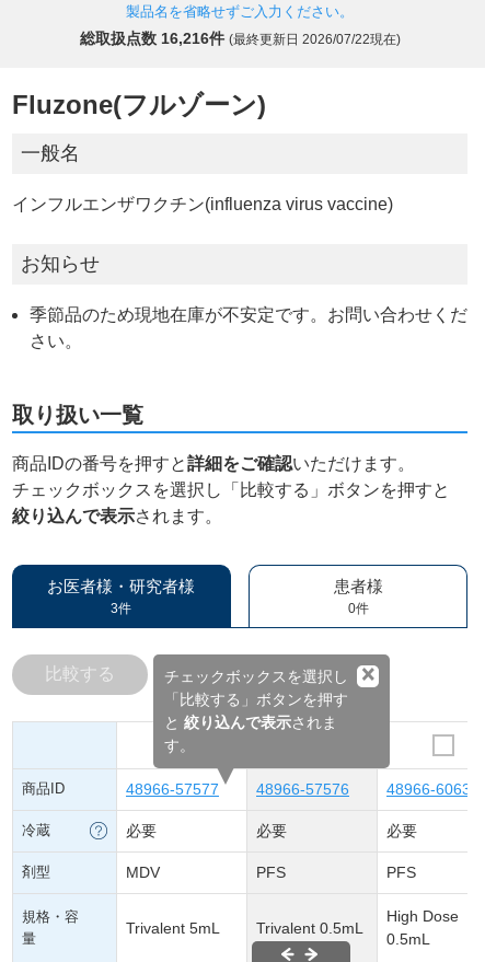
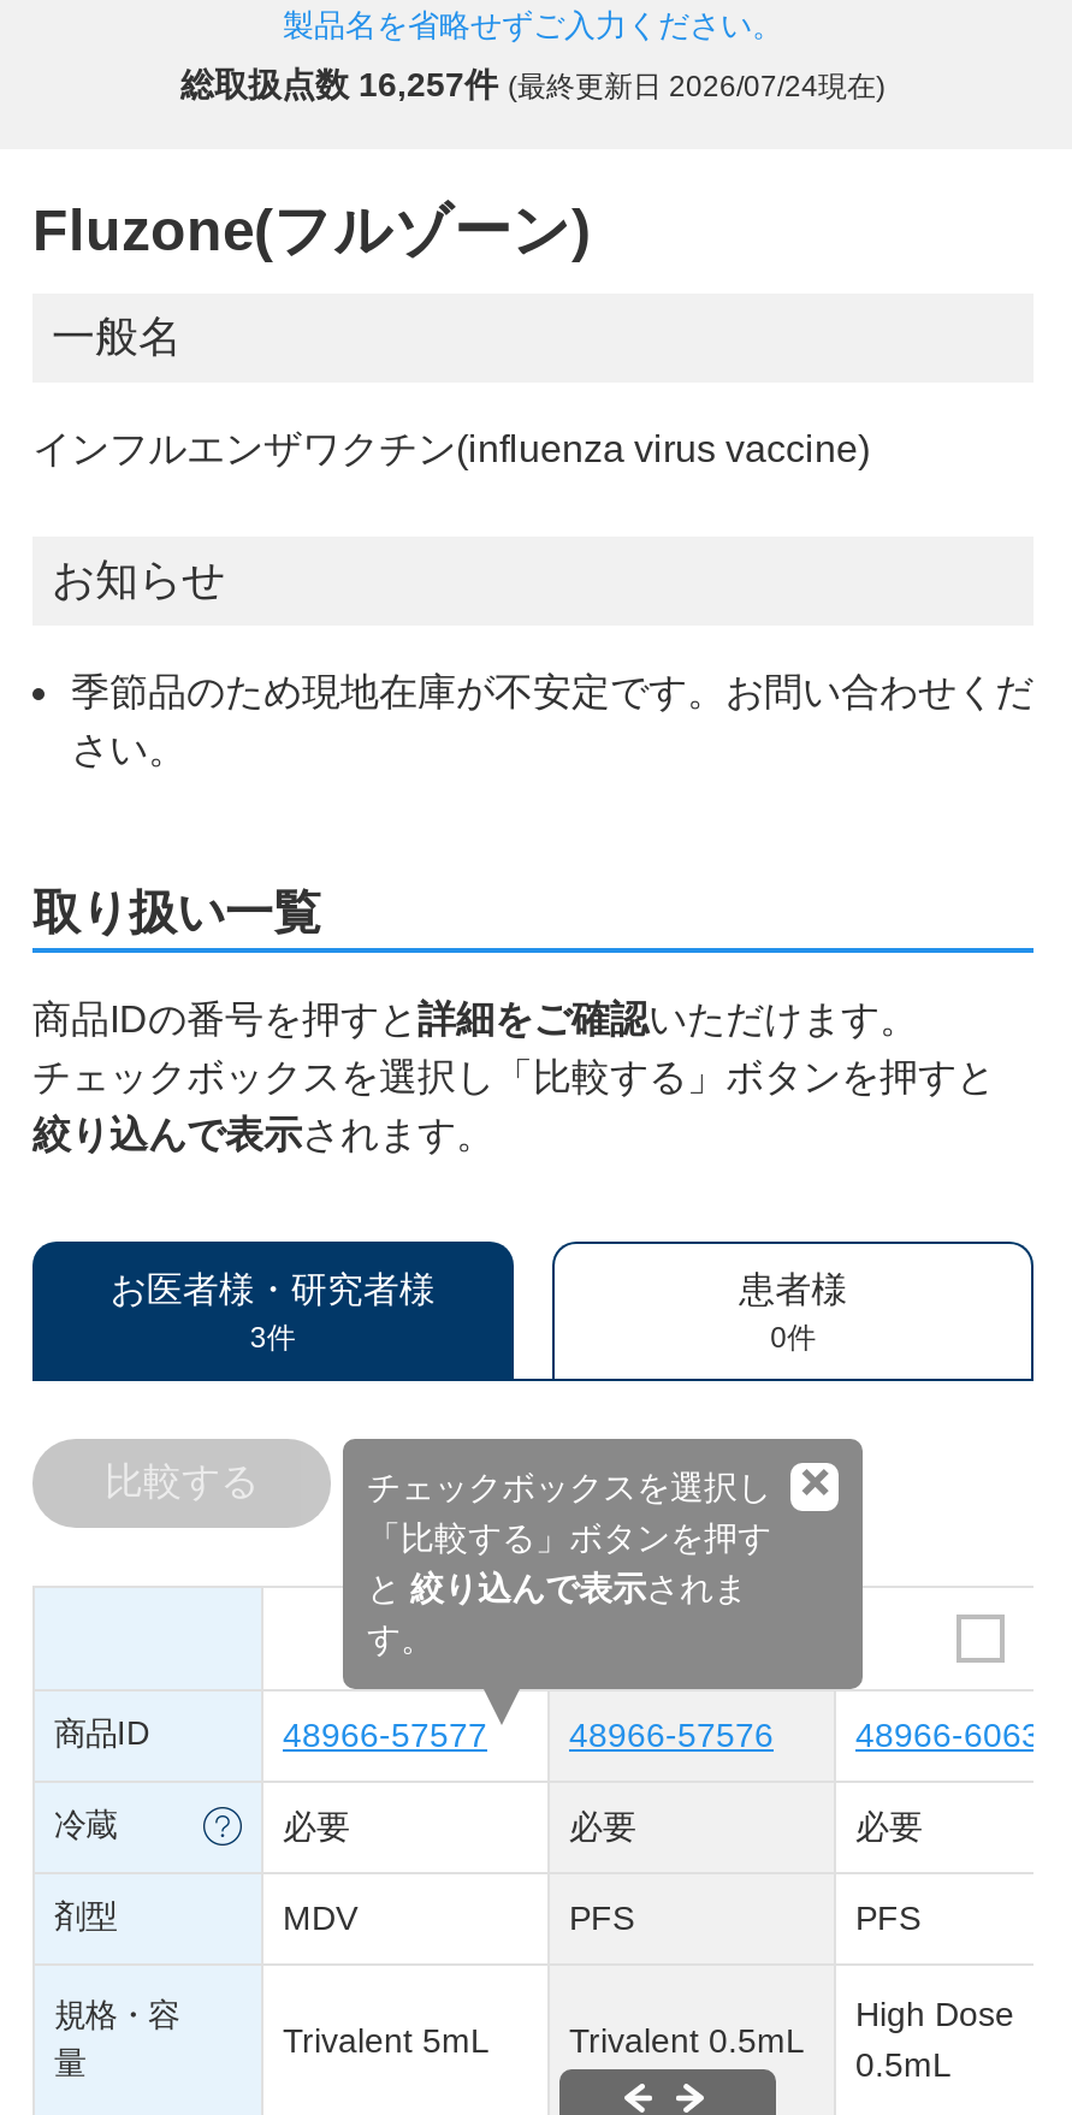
[79,29,400,47] 総取扱点数 16,216件(最終更新日2026/07/22現在) -> [180,64,886,103] 総取扱点数 16,257件(最終更新日2026/07/24現在)

